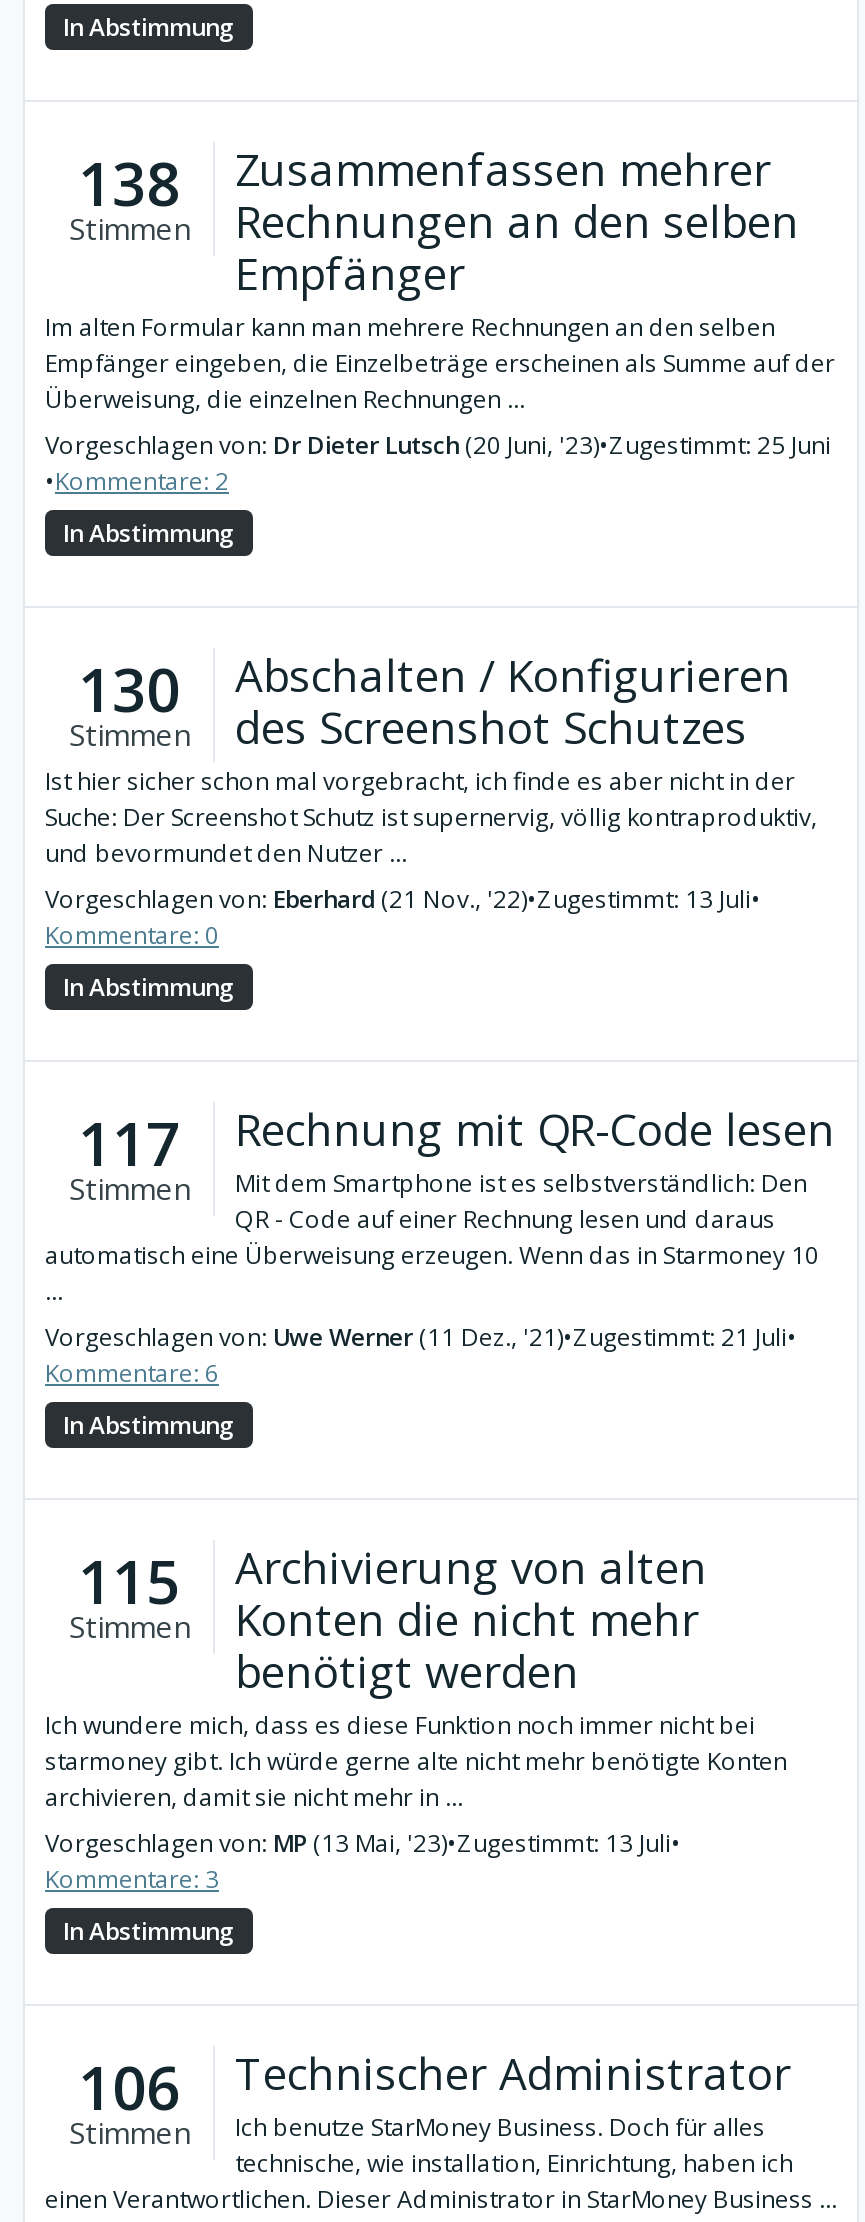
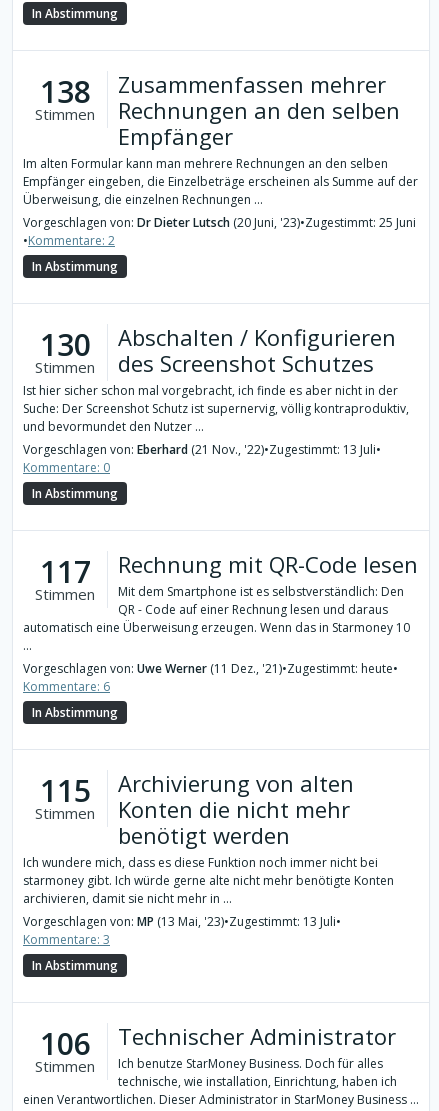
[45,1320,797,1354] Vorgeschlagen von: Uwe Werner (11 Dez., '21) •Zugestimmt: 21 Juli• -> [23,660,398,677] Vorgeschlagen von: Uwe Werner (11 Dez., '21) •Zugestimmt: heute•

